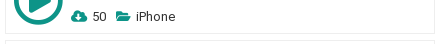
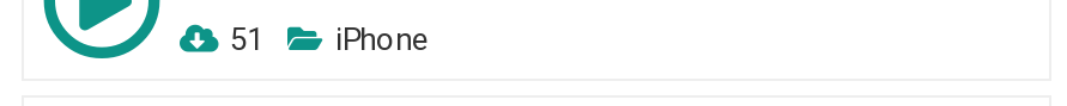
[92,9,175,24] 50 iPhone -> [230,21,429,57] 51 iPhone

